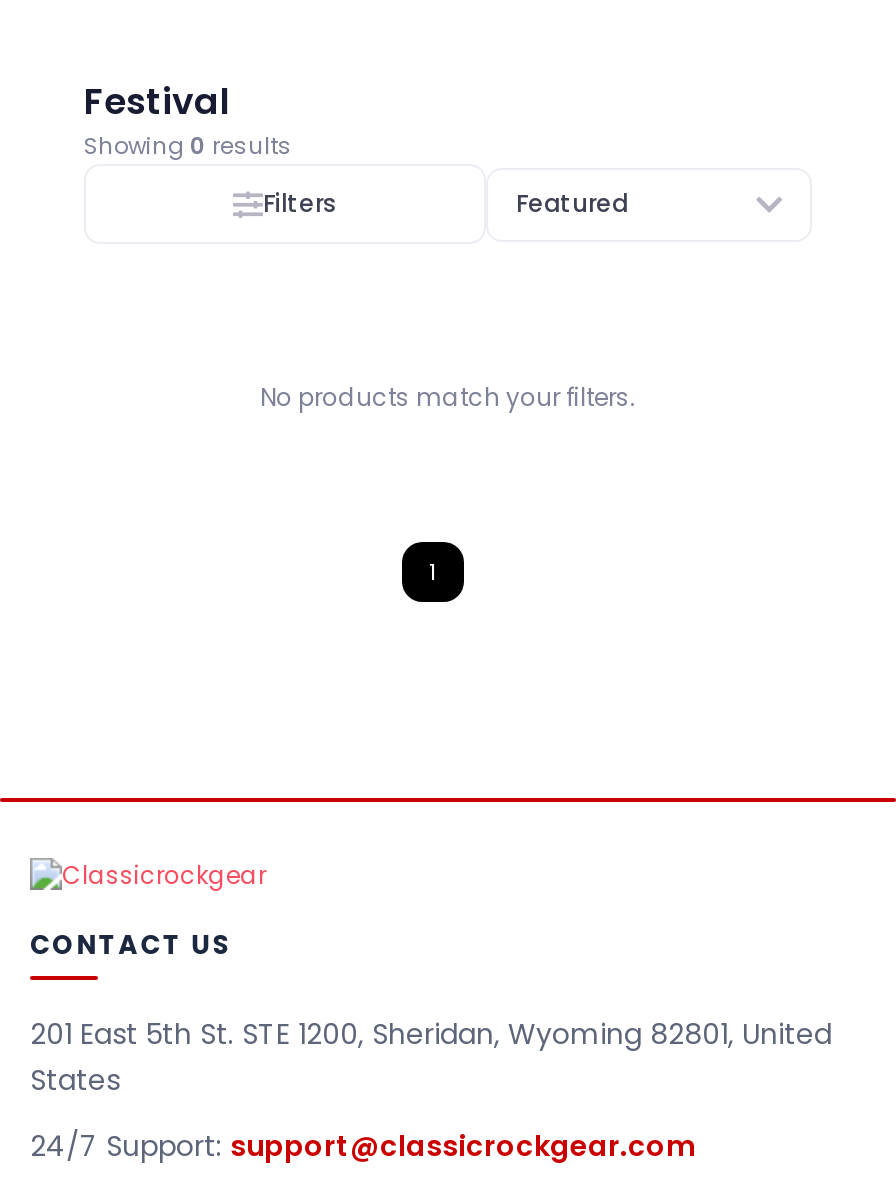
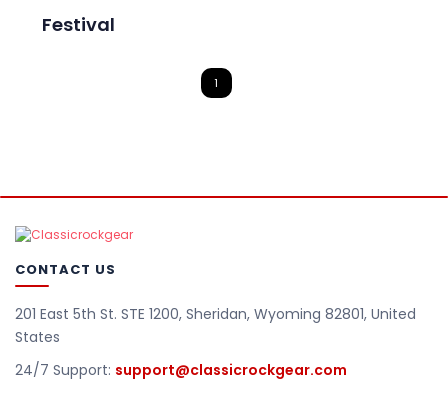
[84,130,628,220] Showing 0 results | Filters | Featured -> none
[260,380,636,414] No products match your filters. -> none

